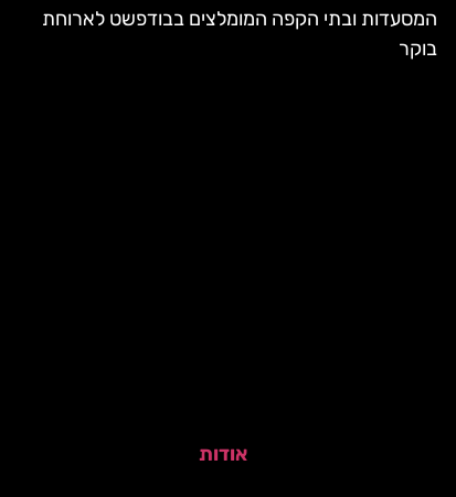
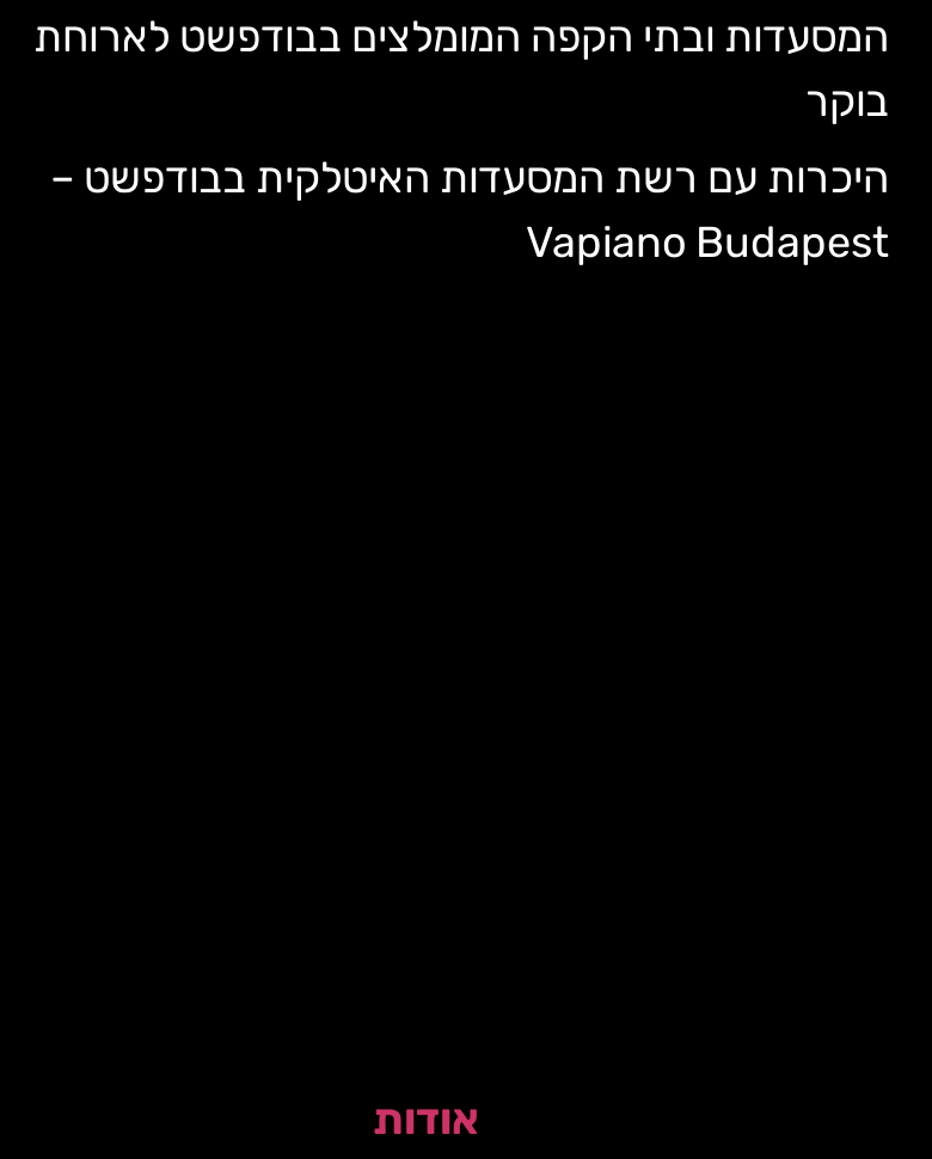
none -> [50,151,889,268] היכרות עם רשת המסעדות האיטלקית בבודפשט – | Vapiano Budapest

